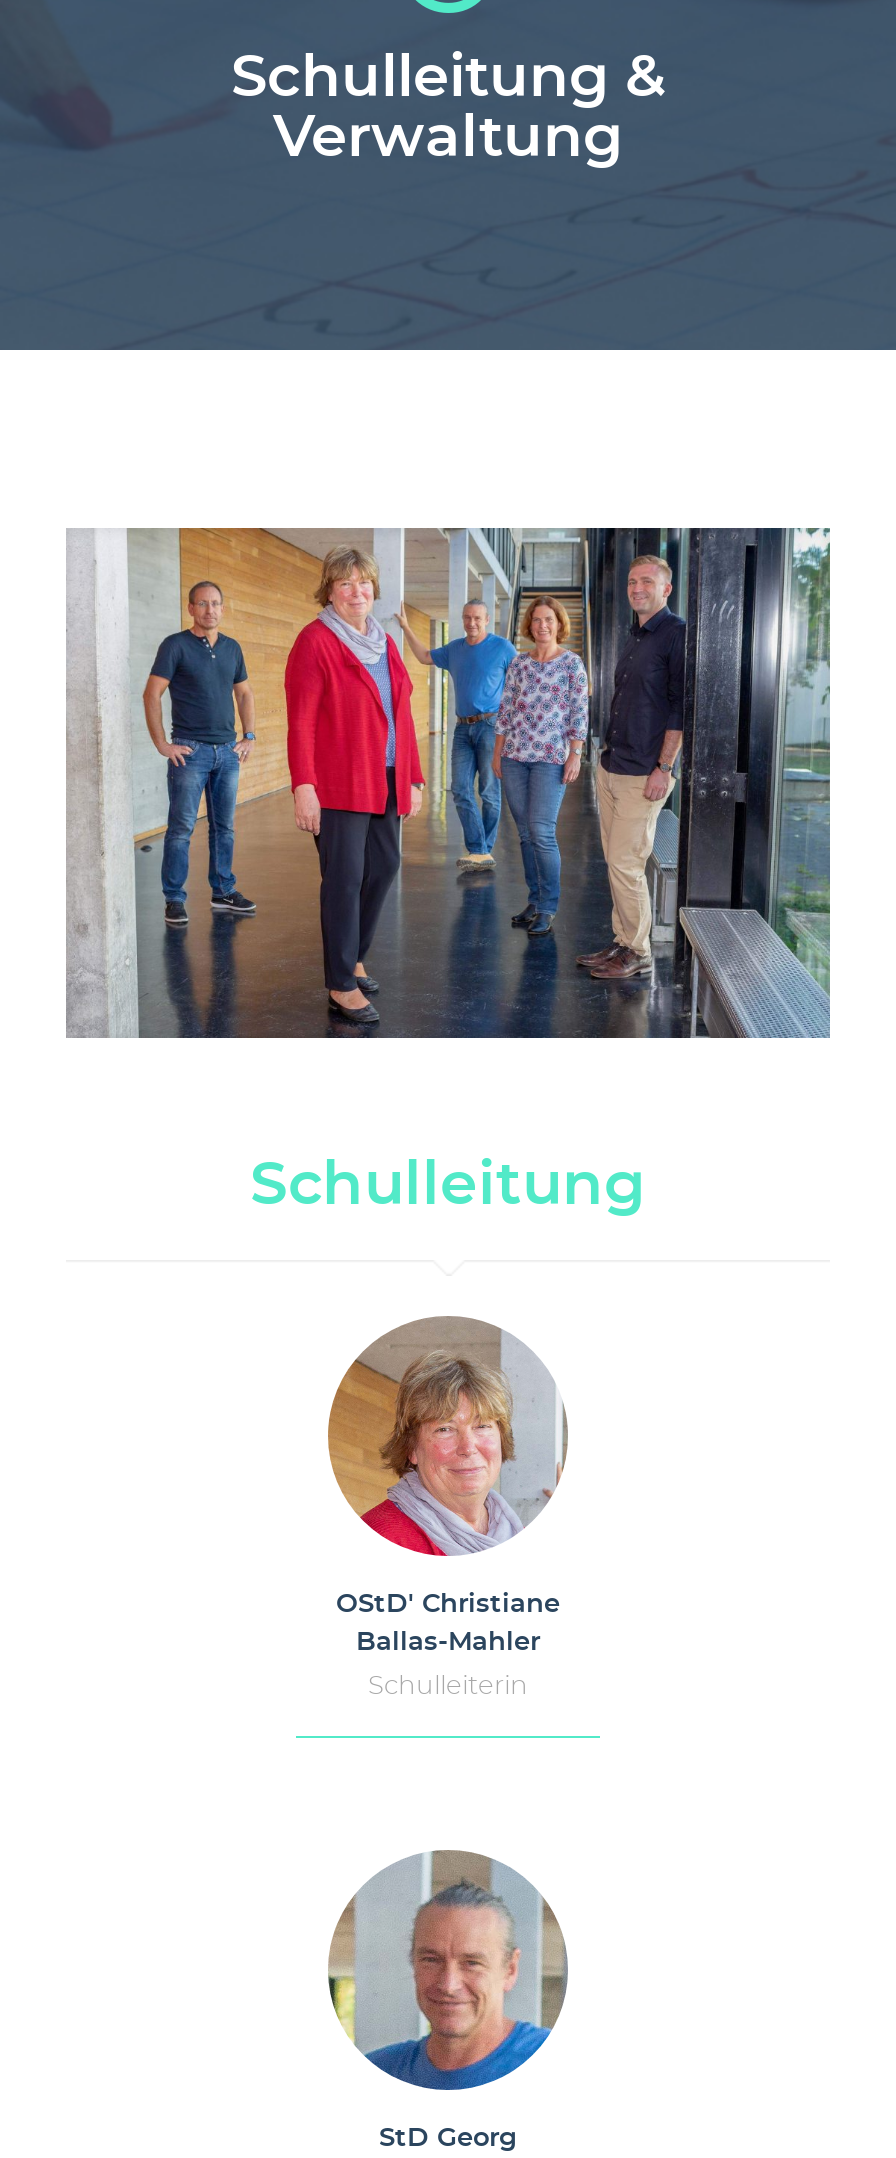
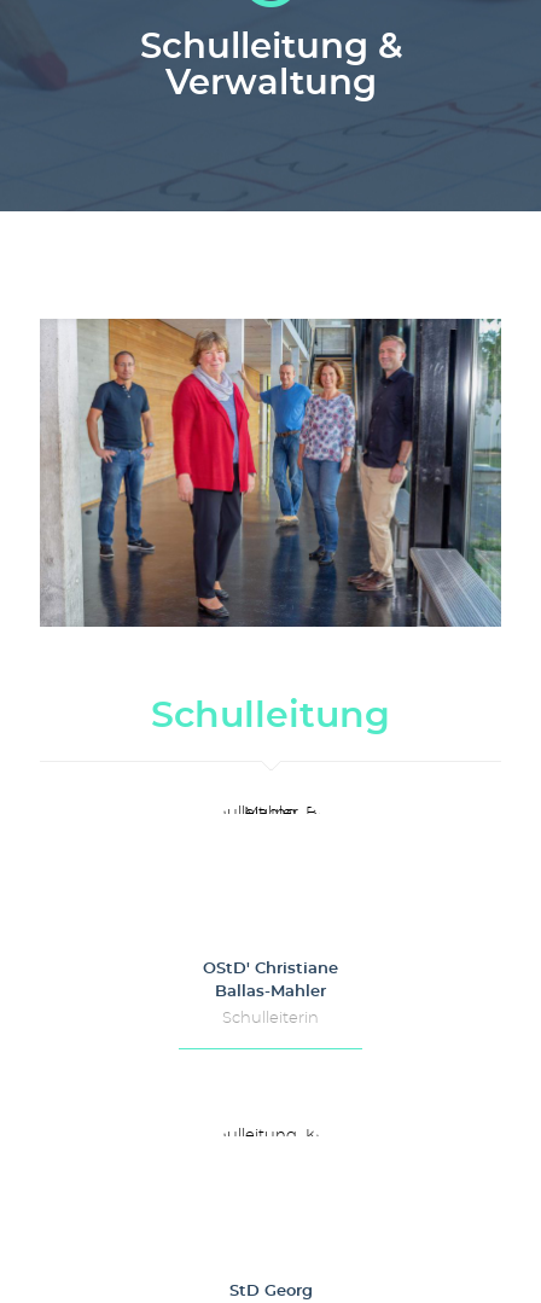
[326,1314,570,1558] [image] -> none
[326,1848,570,2092] [image] -> none

